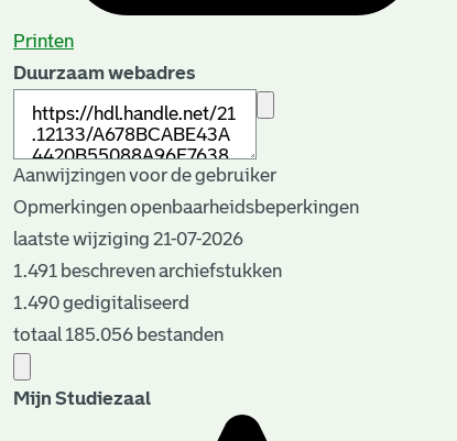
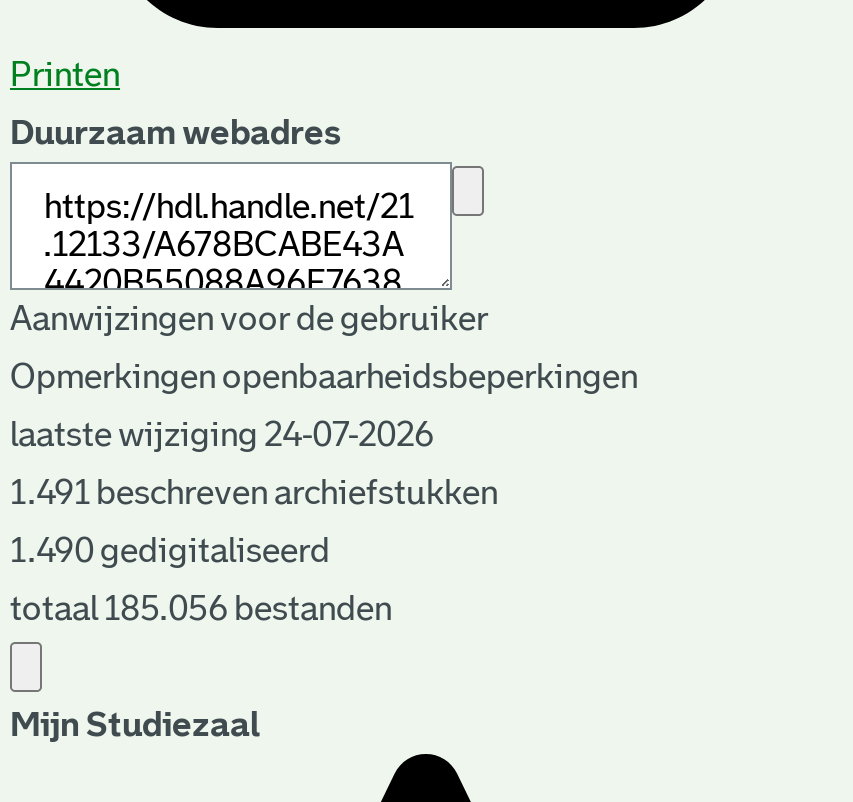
[13,229,243,250] laatste wijziging 21-07-2026 -> [10,416,434,454] laatste wijziging 24-07-2026

